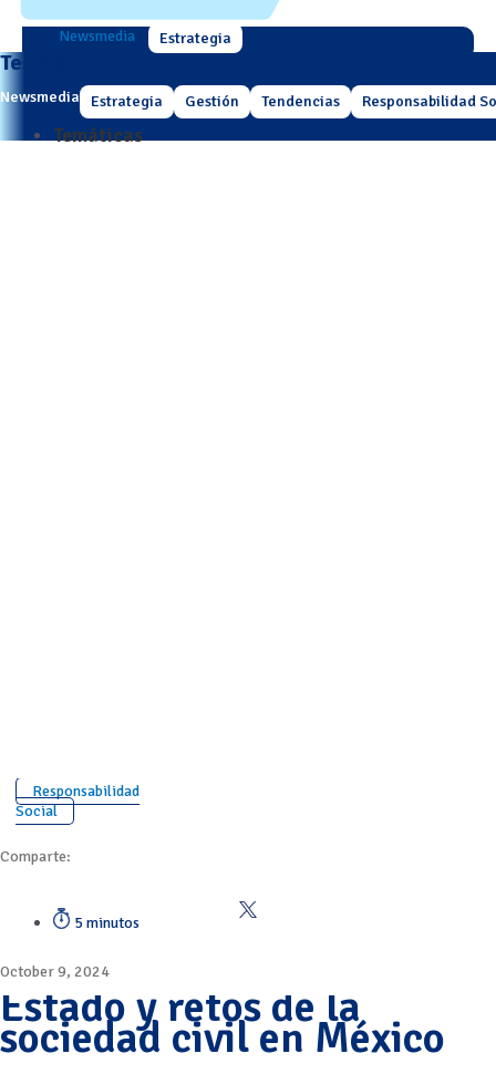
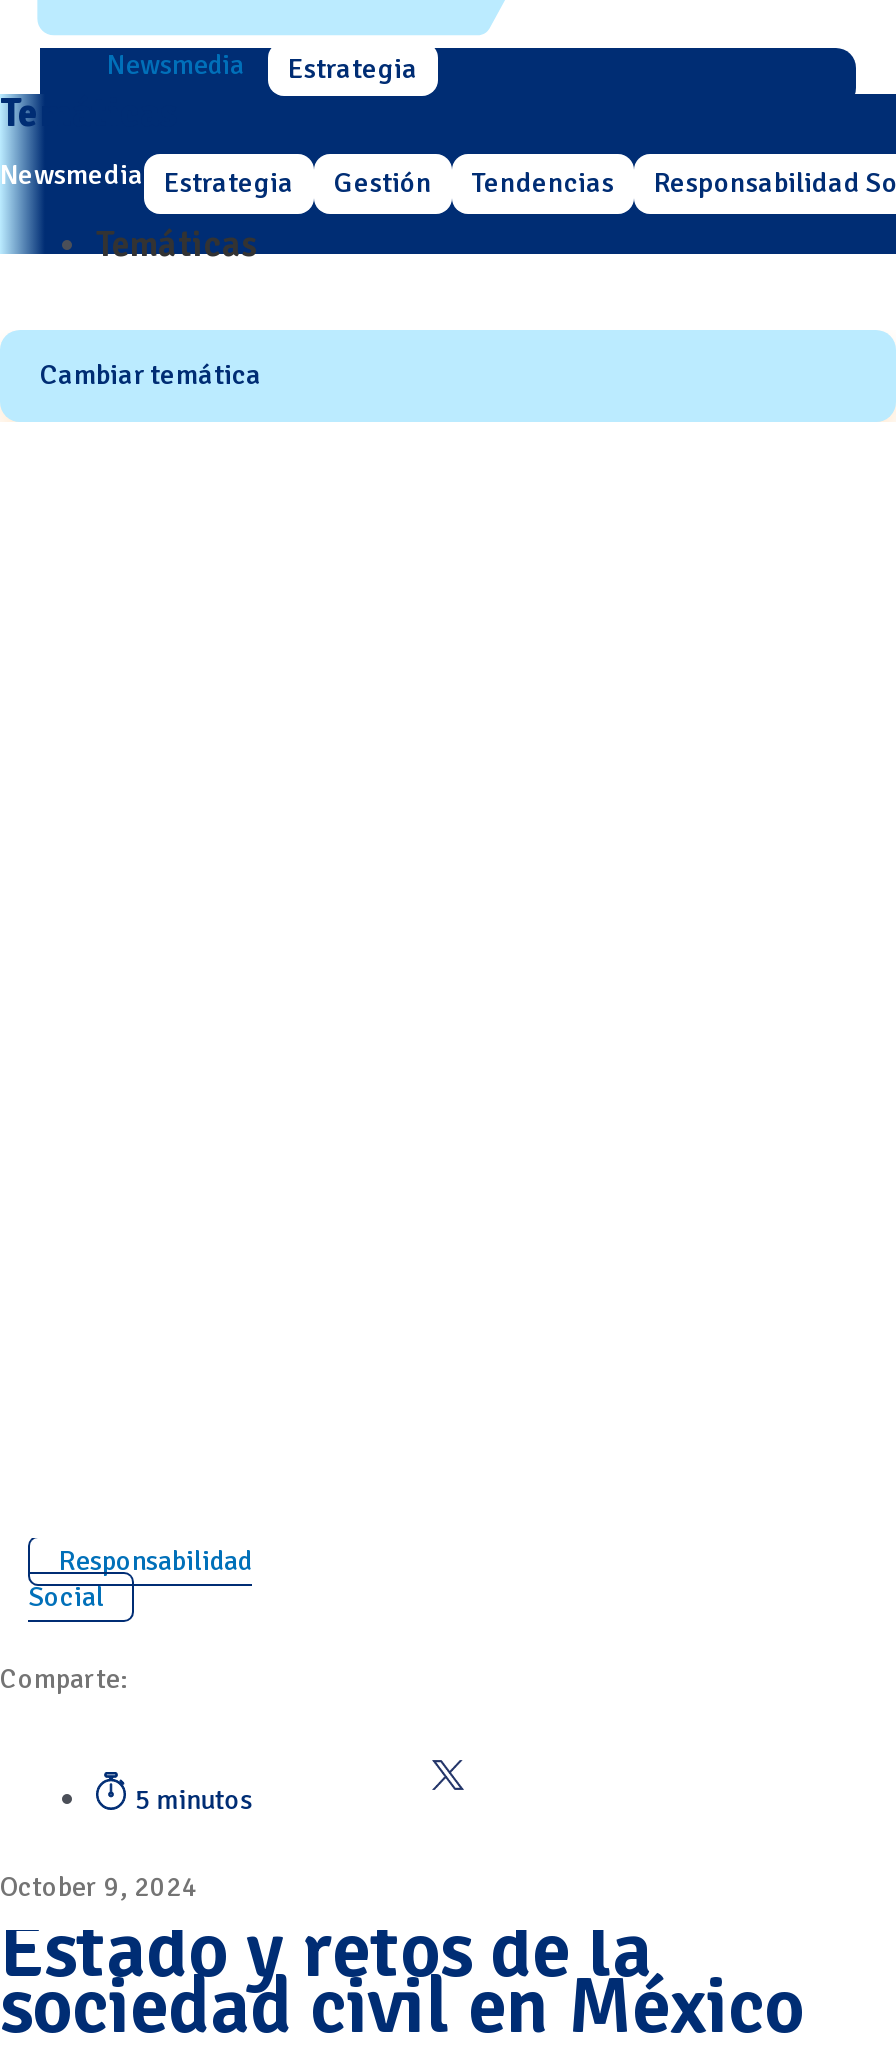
none -> [40,359,262,393] Cambiar temática

